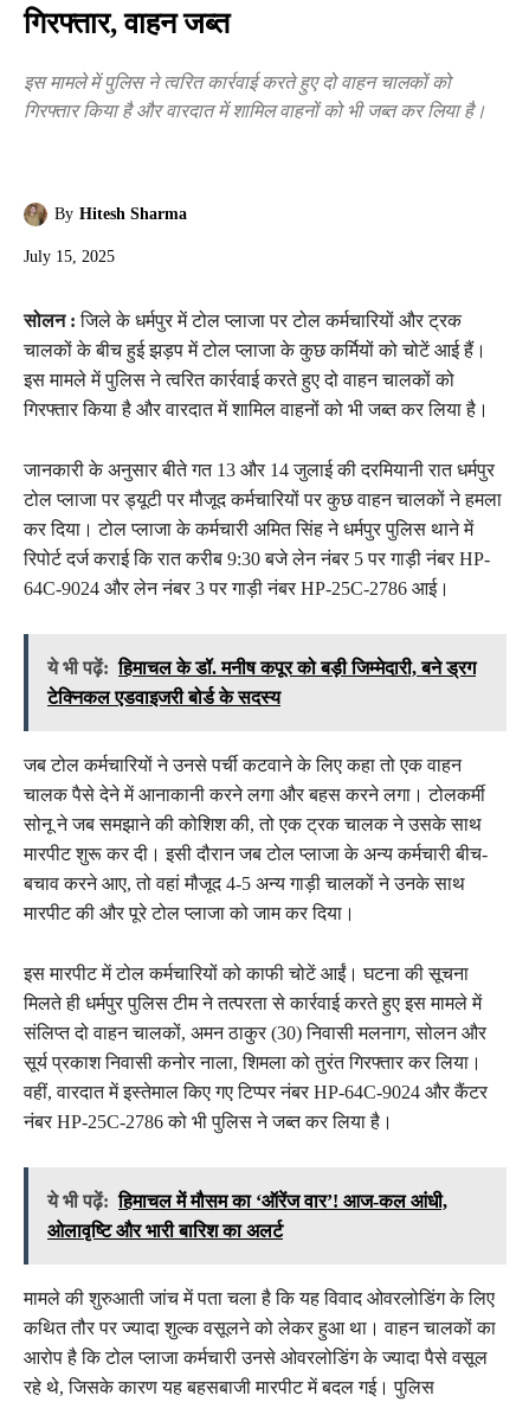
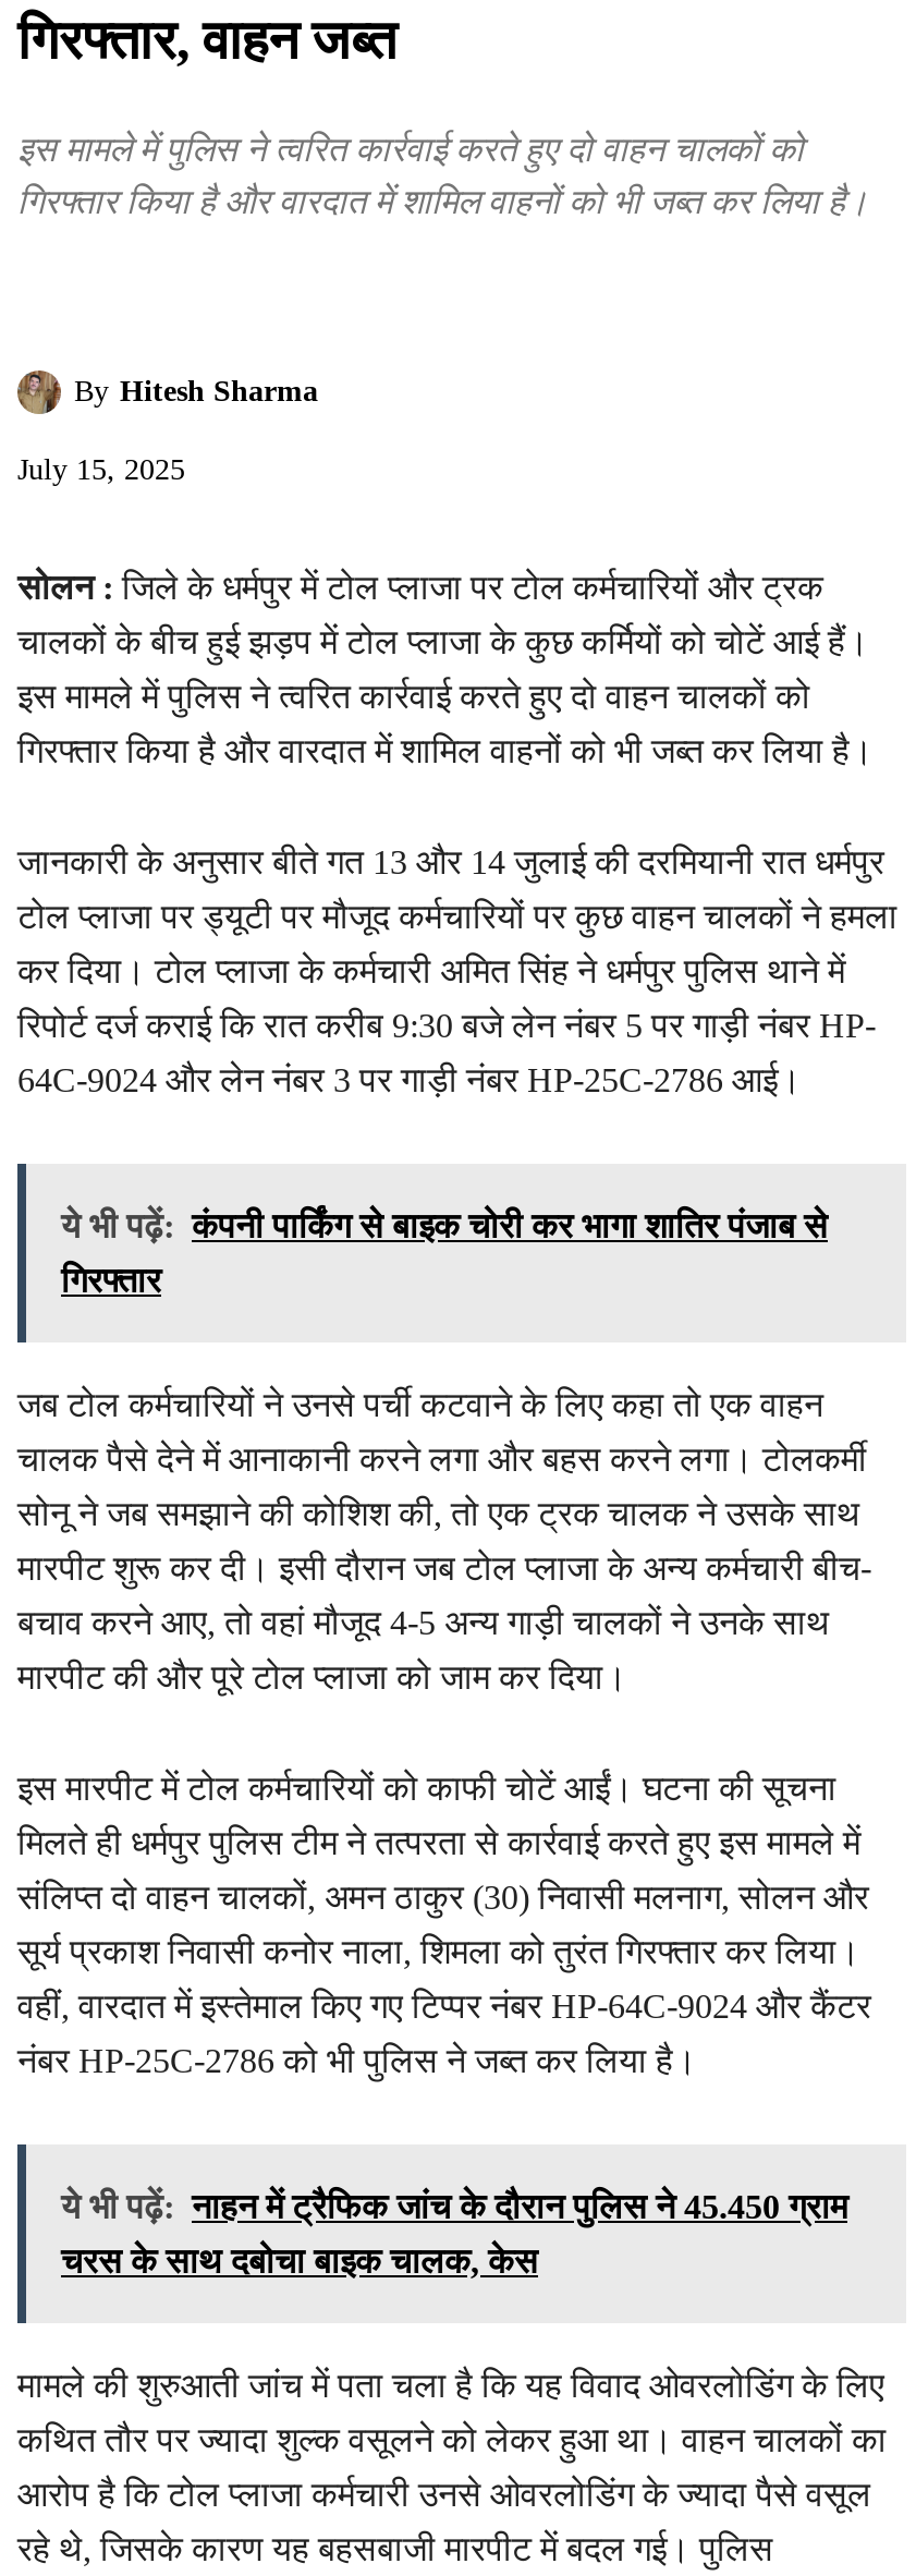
[47,658,476,678] ये भी पढ़ें: हिमाचल के डॉ. मनीष कपूर को बड़ी जिम्मेदारी, बने ड्रग -> [61,1207,828,1244] ये भी पढ़ें: कंपनी पार्किंग से बाइक चोरी कर भागा शातिर पंजाब से
[47,687,280,707] टेक्निकल एडवाइजरी बोर्ड के सदस्य -> [61,1261,161,1298] गिरफ्तार
[47,1191,447,1211] ये भी पढ़ें: हिमाचल में मौसम का ‘ऑरेंज वार’! आज-कल आंधी, -> [61,2188,847,2225] ये भी पढ़ें: नाहन में ट्रैफिक जांच के दौरान पुलिस ने 45.450 ग्राम
[47,1220,283,1241] ओलावृष्टि और भारी बारिश का अलर्ट -> [61,2242,538,2279] चरस के साथ दबोचा बाइक चालक, केस

